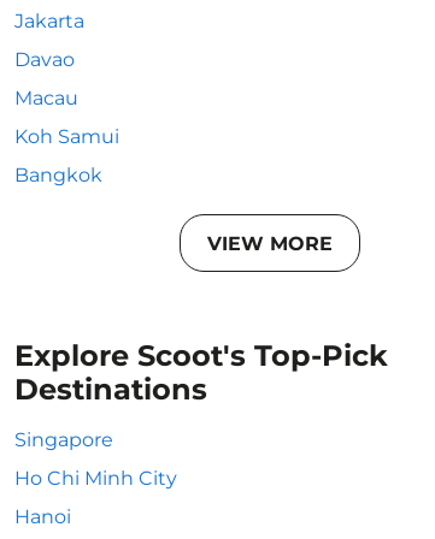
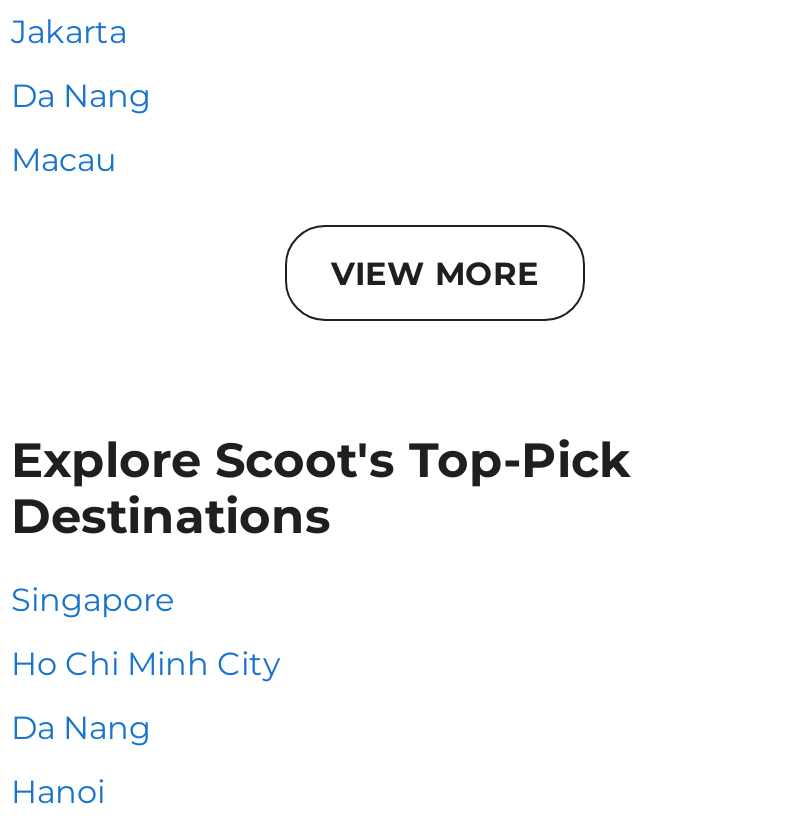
[14,48,75,71] Davao -> [11,77,151,115] Da Nang
[14,125,119,186] Koh Samui | Bangkok -> none
moved [14,232,388,490] -> [11,254,631,683]: VIEW MORE | Explore Scoot's Top-Pick | Destinations | Singapore | Ho Chi Minh City
none -> [11,709,151,747] Da Nang

